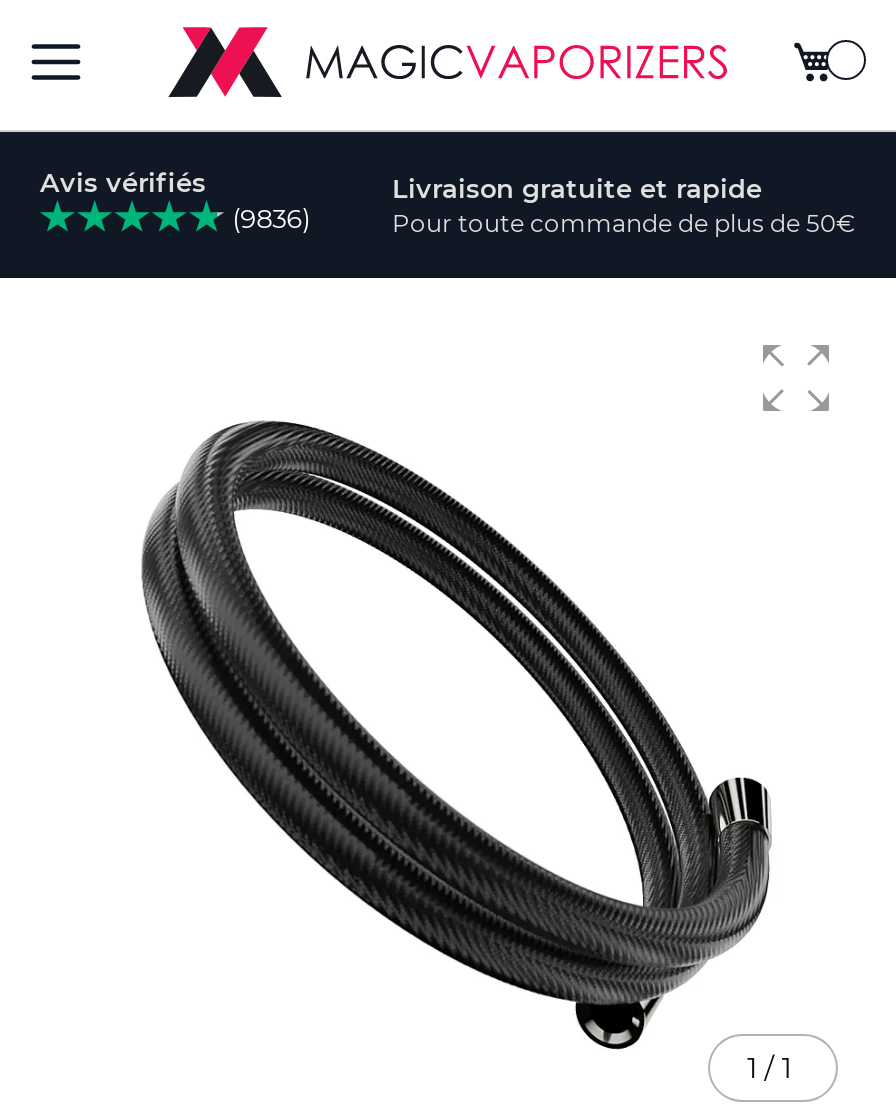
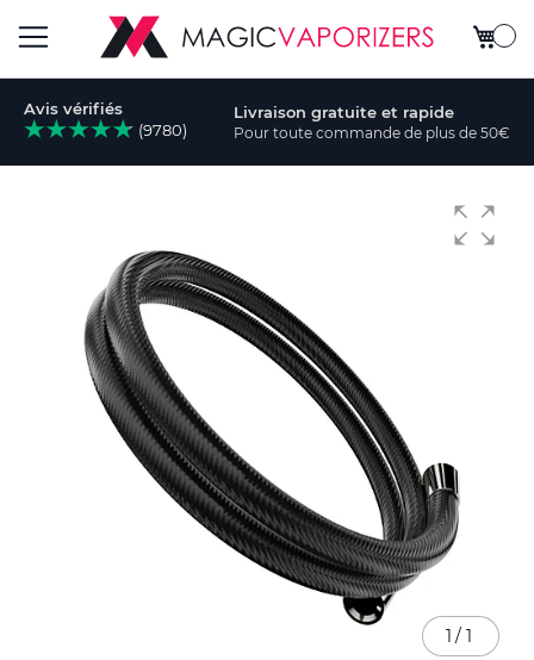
[232,202,310,234] (9836) -> [138,120,187,139] (9780)

